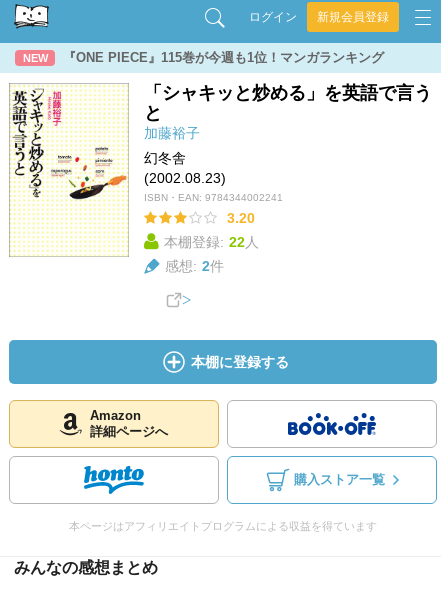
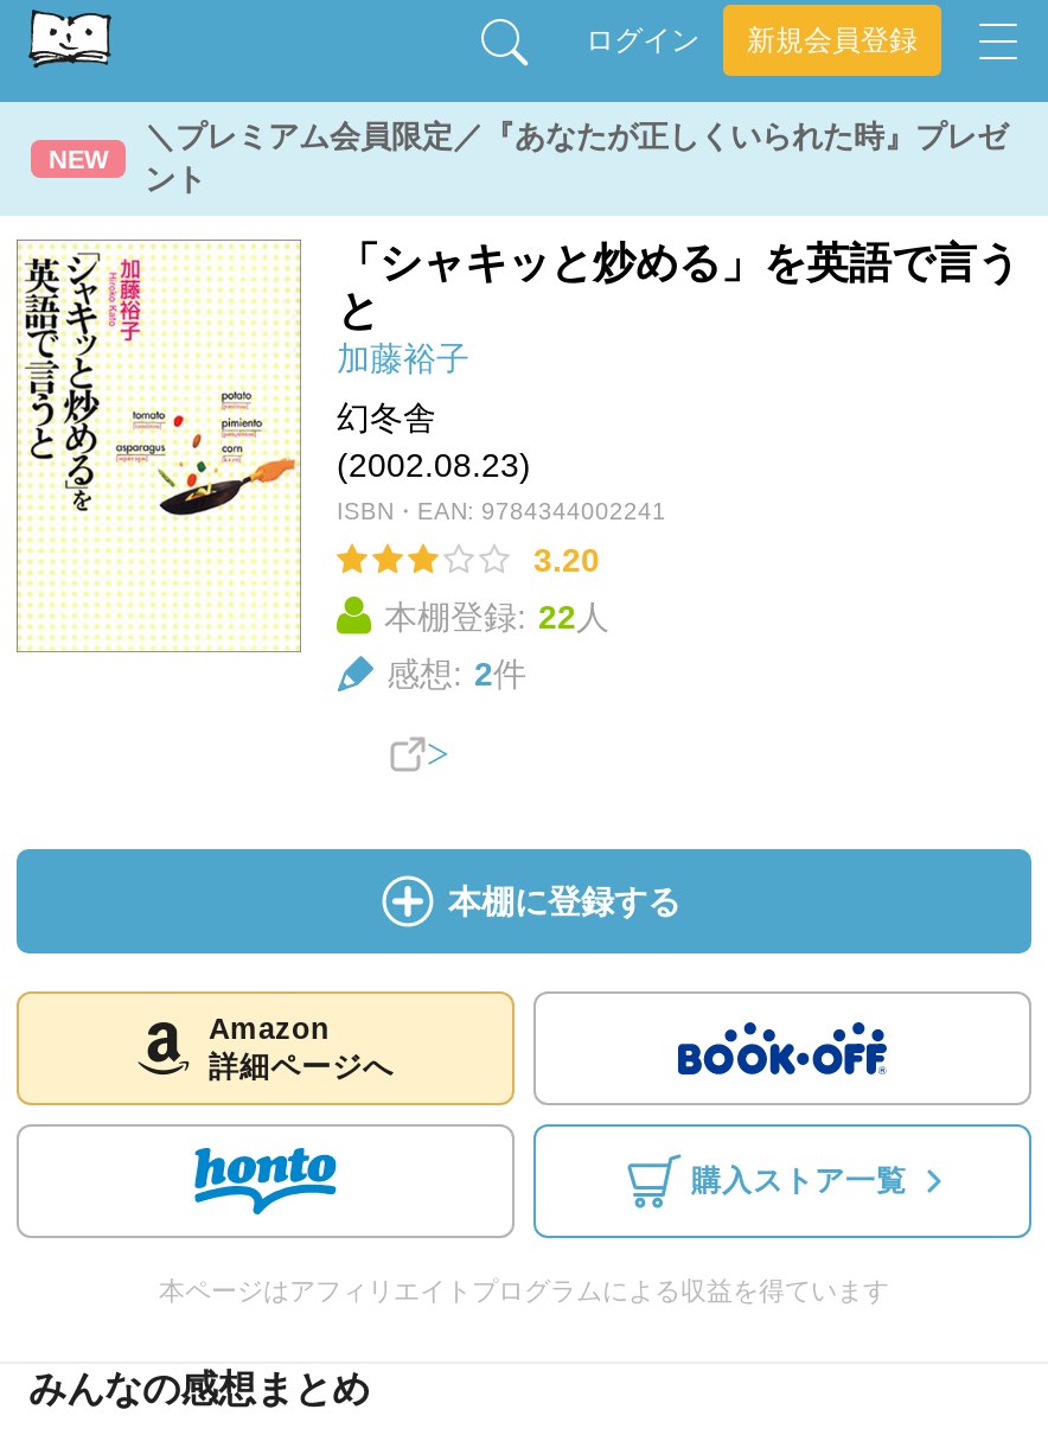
[63,50,384,65] 『ONE PIECE』115巻が今週も1位！マンガランキング -> [145,119,1008,197] ＼プレミアム会員限定／『あなたが正しくいられた時』プレゼ | ント

